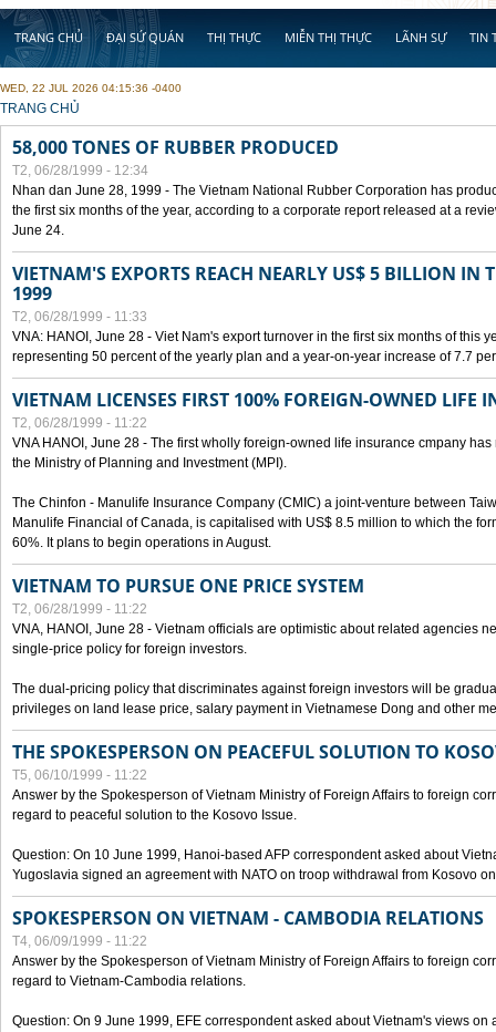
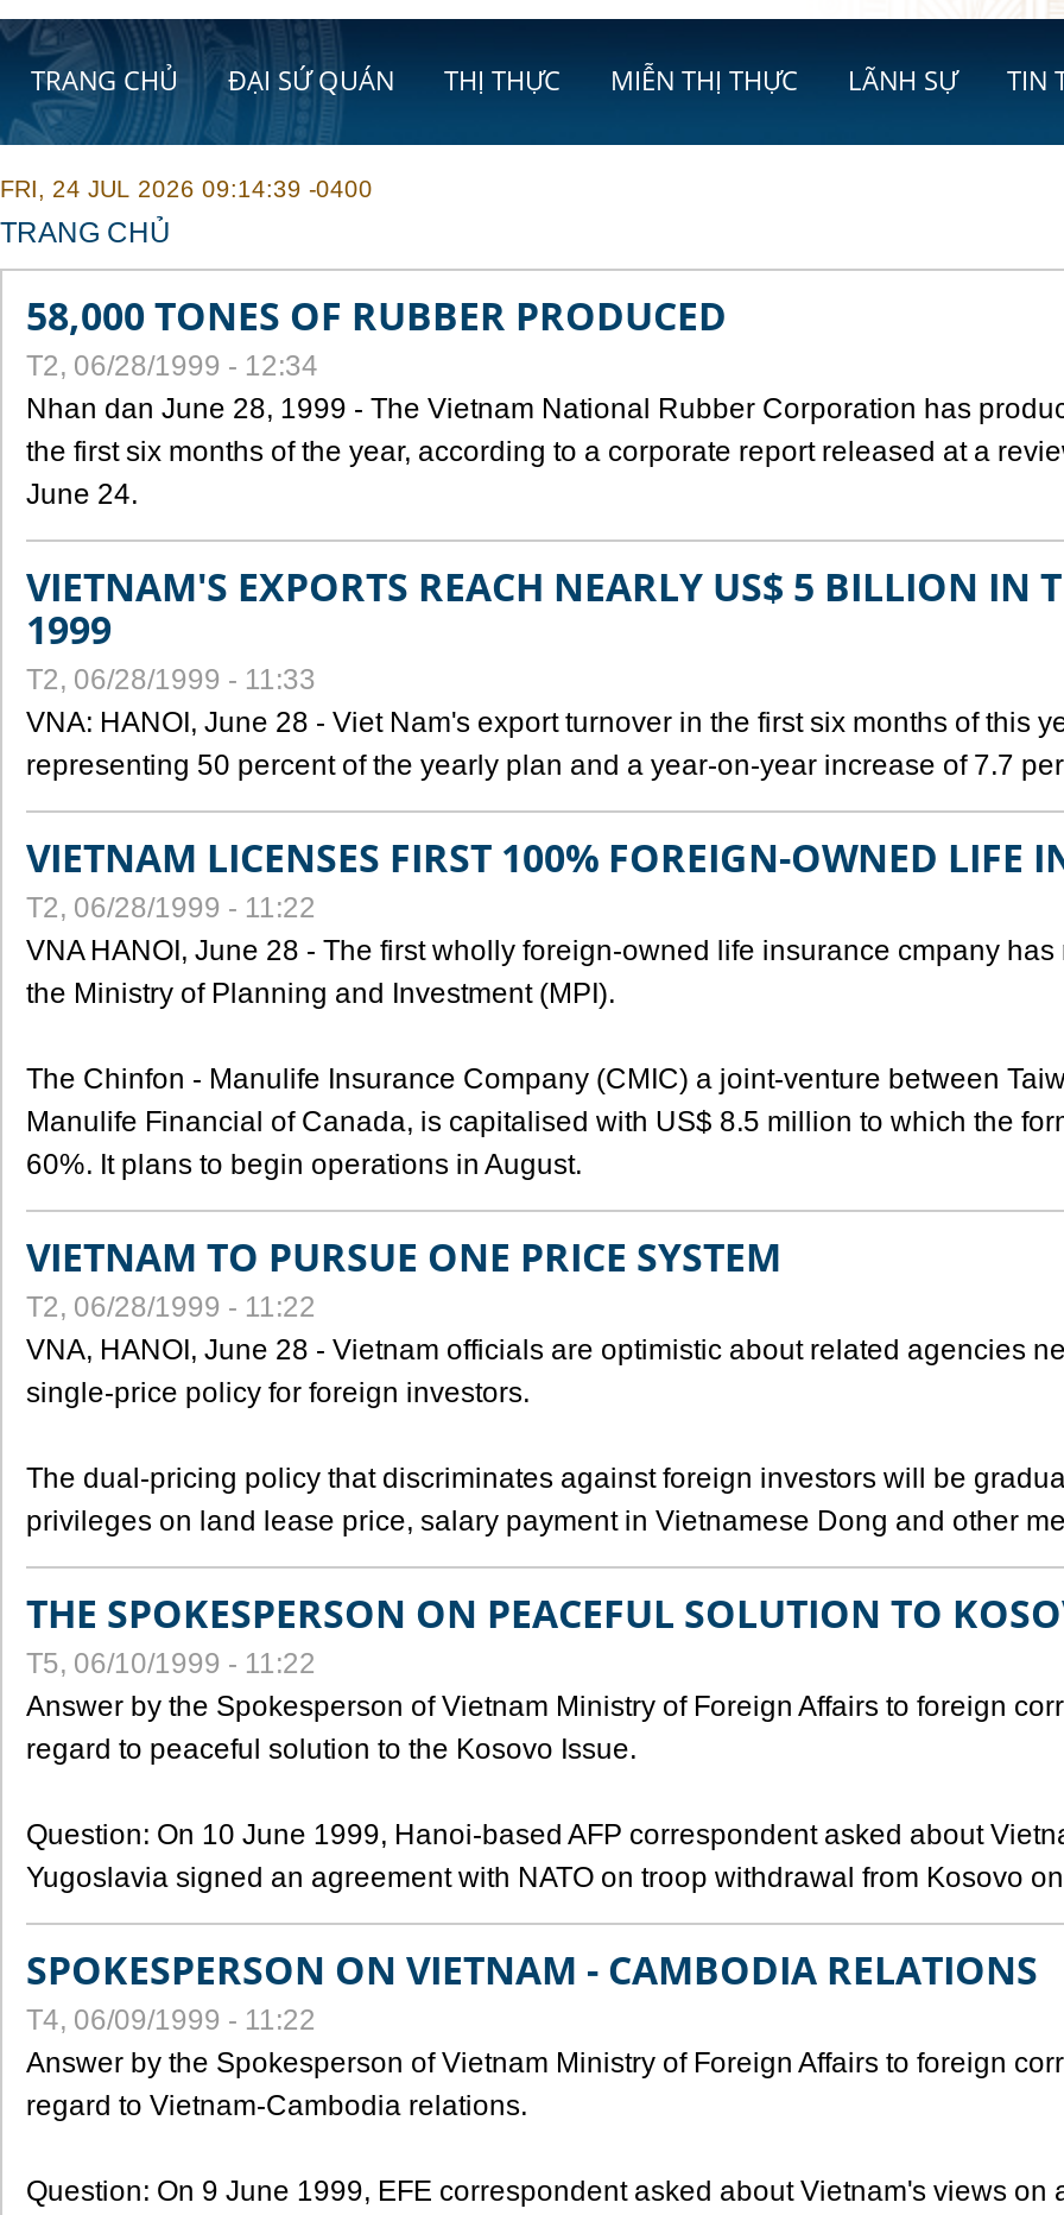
[0,82,182,94] WED, 22 JUL 2026 04:15:36 -0400 -> [0,176,373,202] FRI, 24 JUL 2026 09:14:39 -0400

